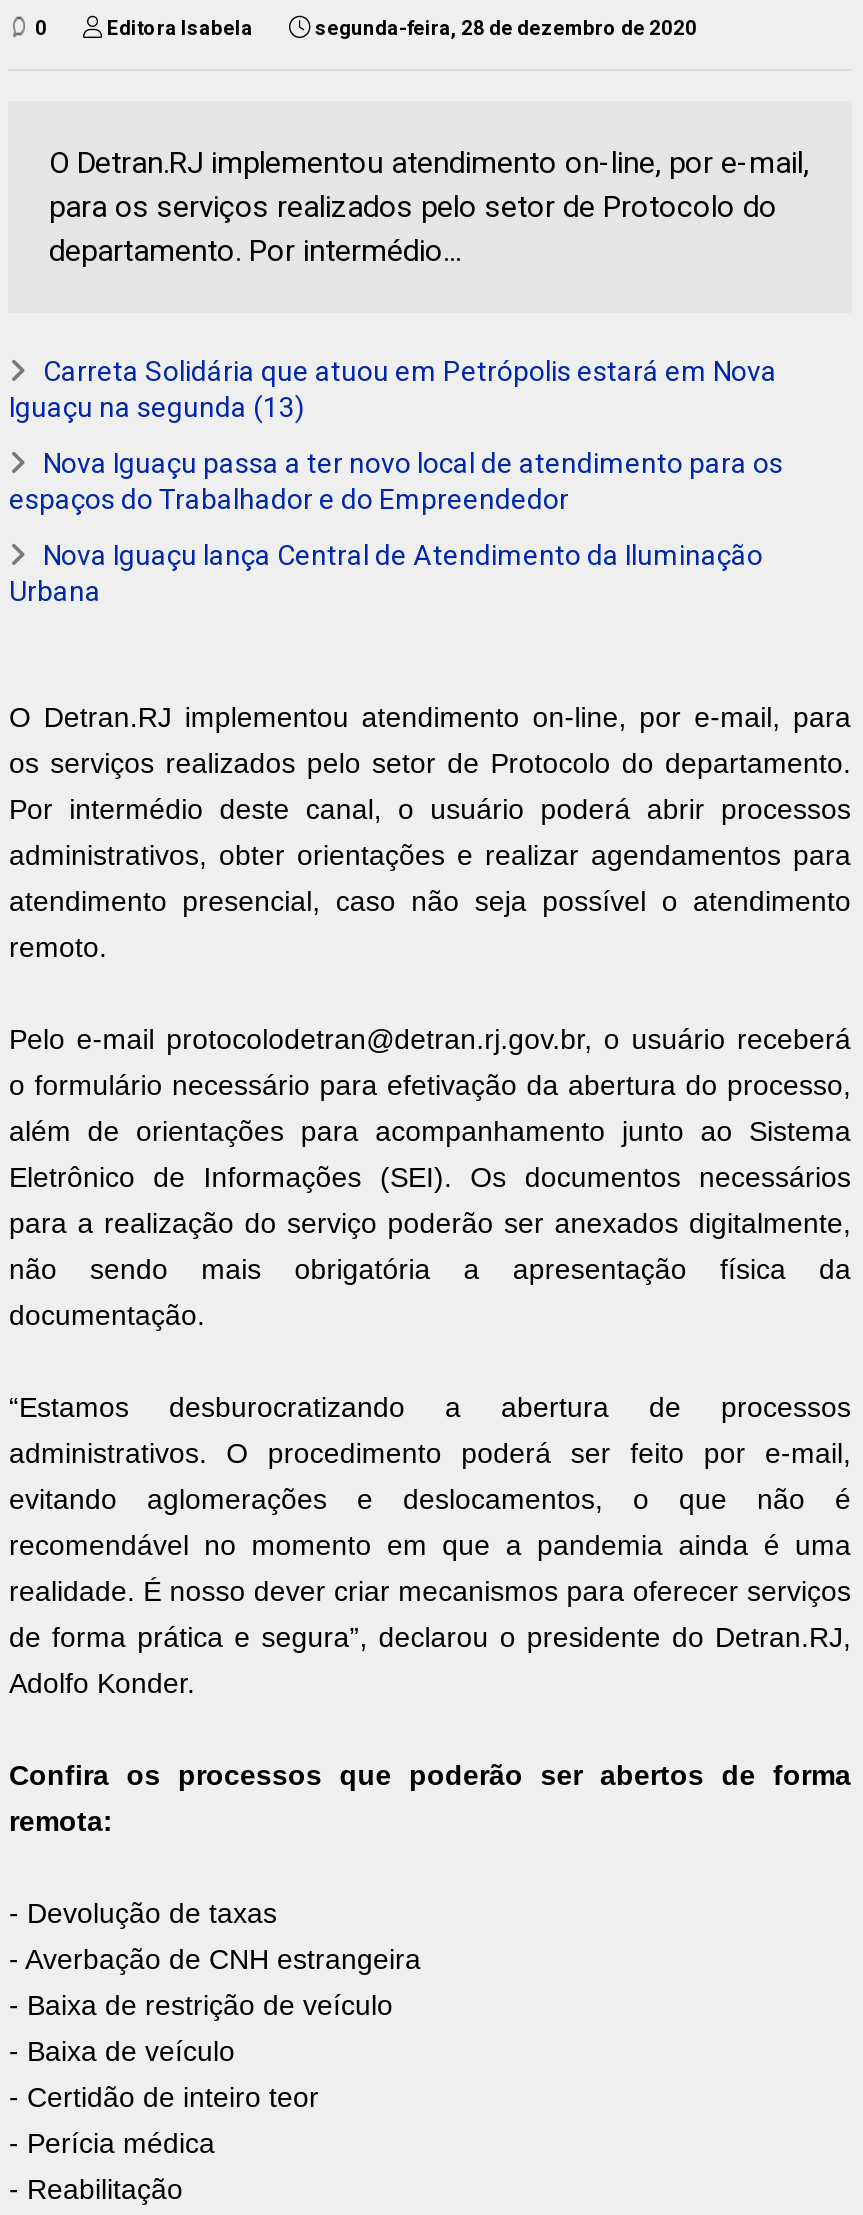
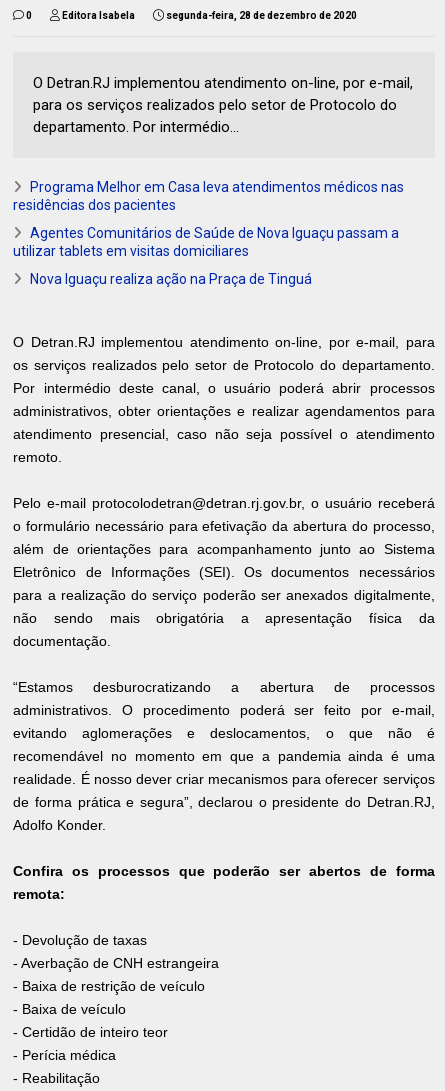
[9,355,777,423] Carreta Solidária que atuou em Petrópolis estará em Nova | Iguaçu na segunda (13) -> [13,179,404,213] Programa Melhor em Casa leva atendimentos médicos nas | residências dos pacientes
[9,447,783,515] Nova Iguaçu passa a ter novo local de atendimento para os | espaços do Trabalhador e do Empreendedor -> [13,225,399,259] Agentes Comunitários de Saúde de Nova Iguaçu passam a | utilizar tablets em visitas domiciliares
[9,539,763,607] Nova Iguaçu lança Central de Atendimento da Iluminação | Urbana -> [30,271,312,287] Nova Iguaçu realiza ação na Praça de Tinguá

